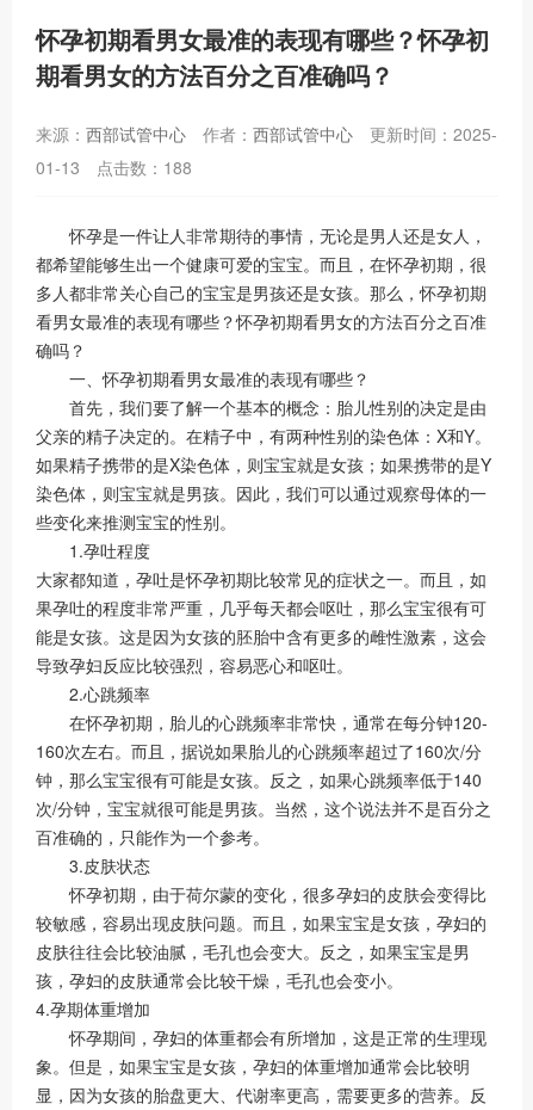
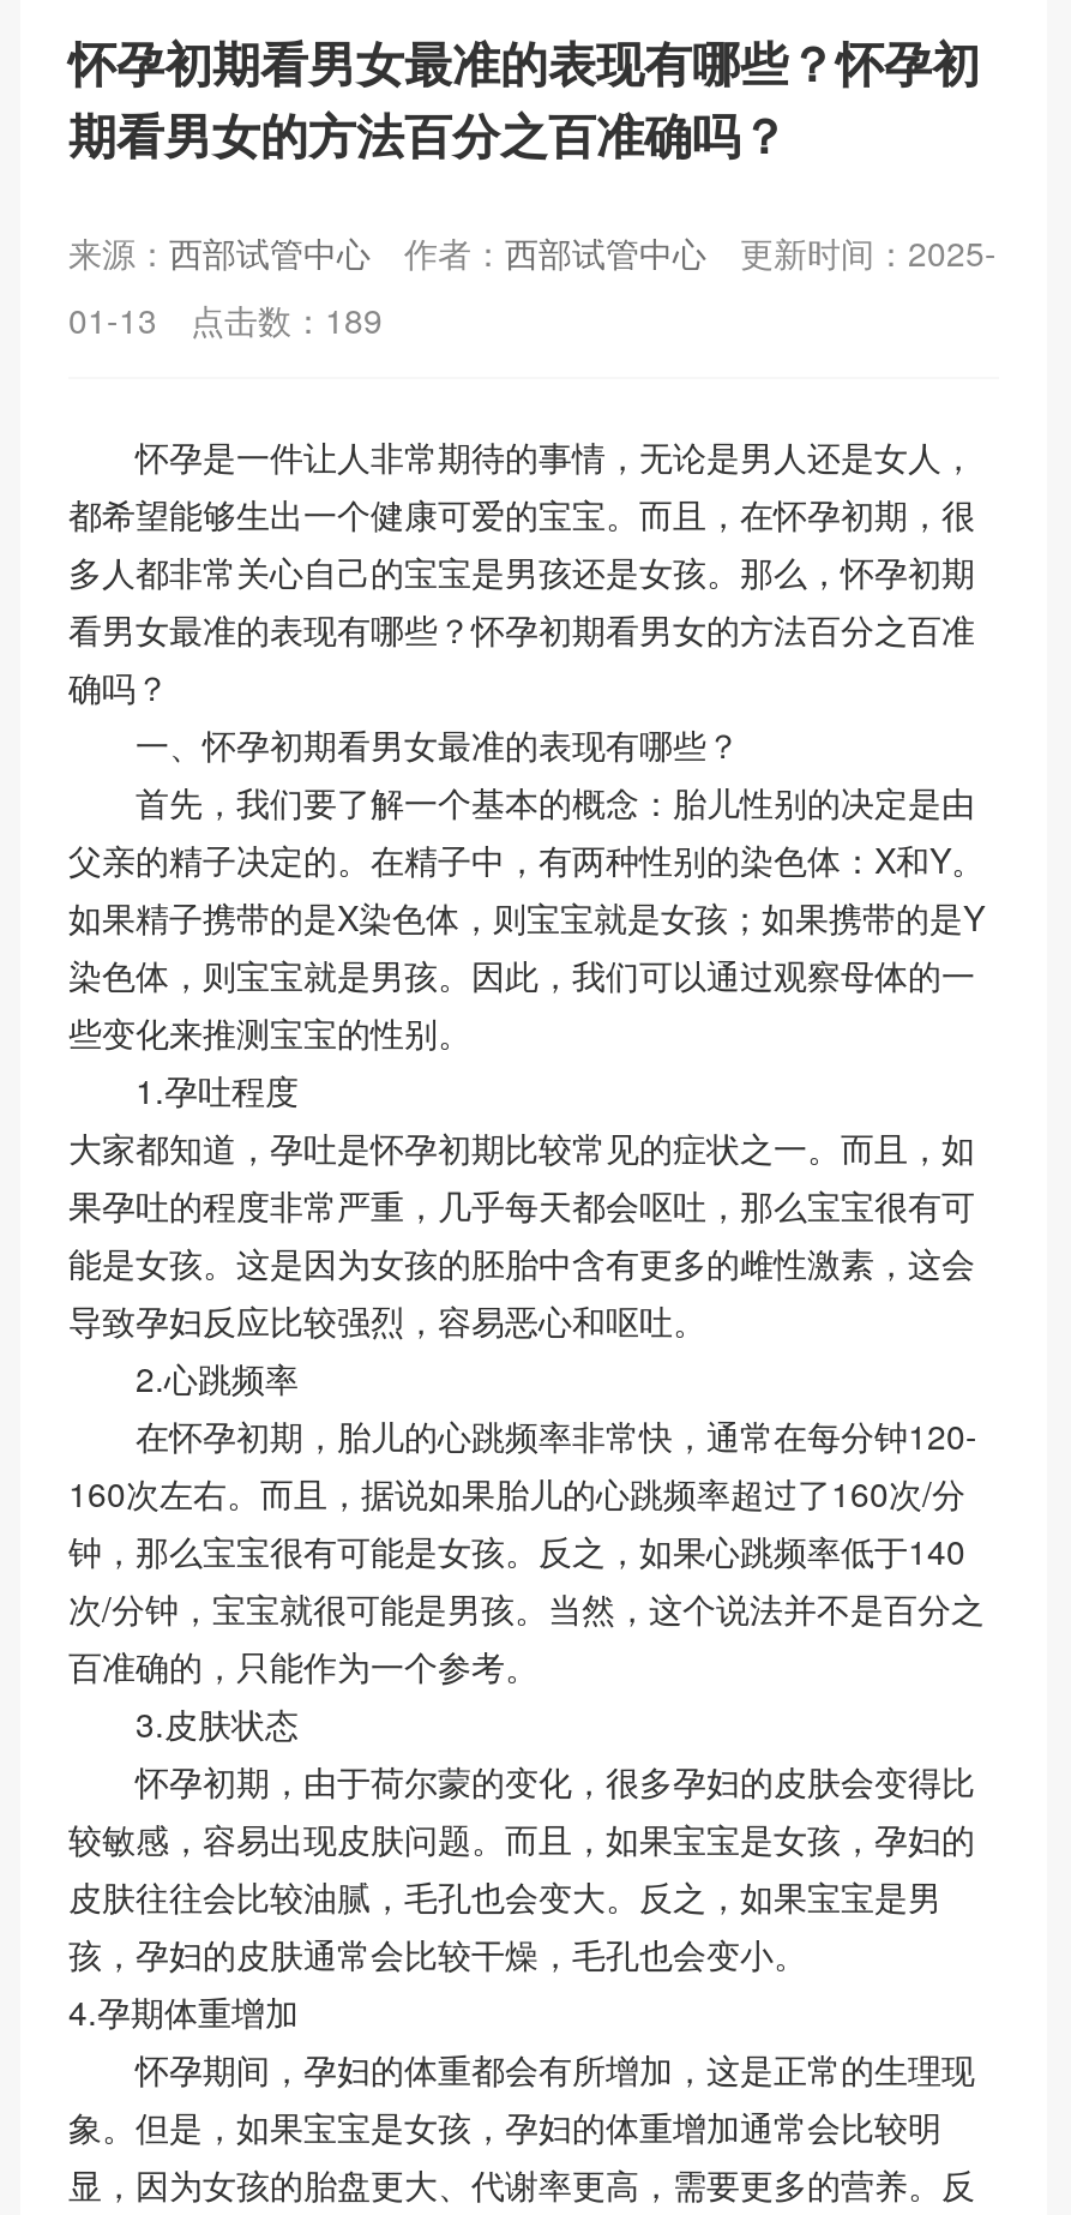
[36,155,192,179] 01-13 点击数：188 -> [68,295,383,343] 01-13 点击数：189

